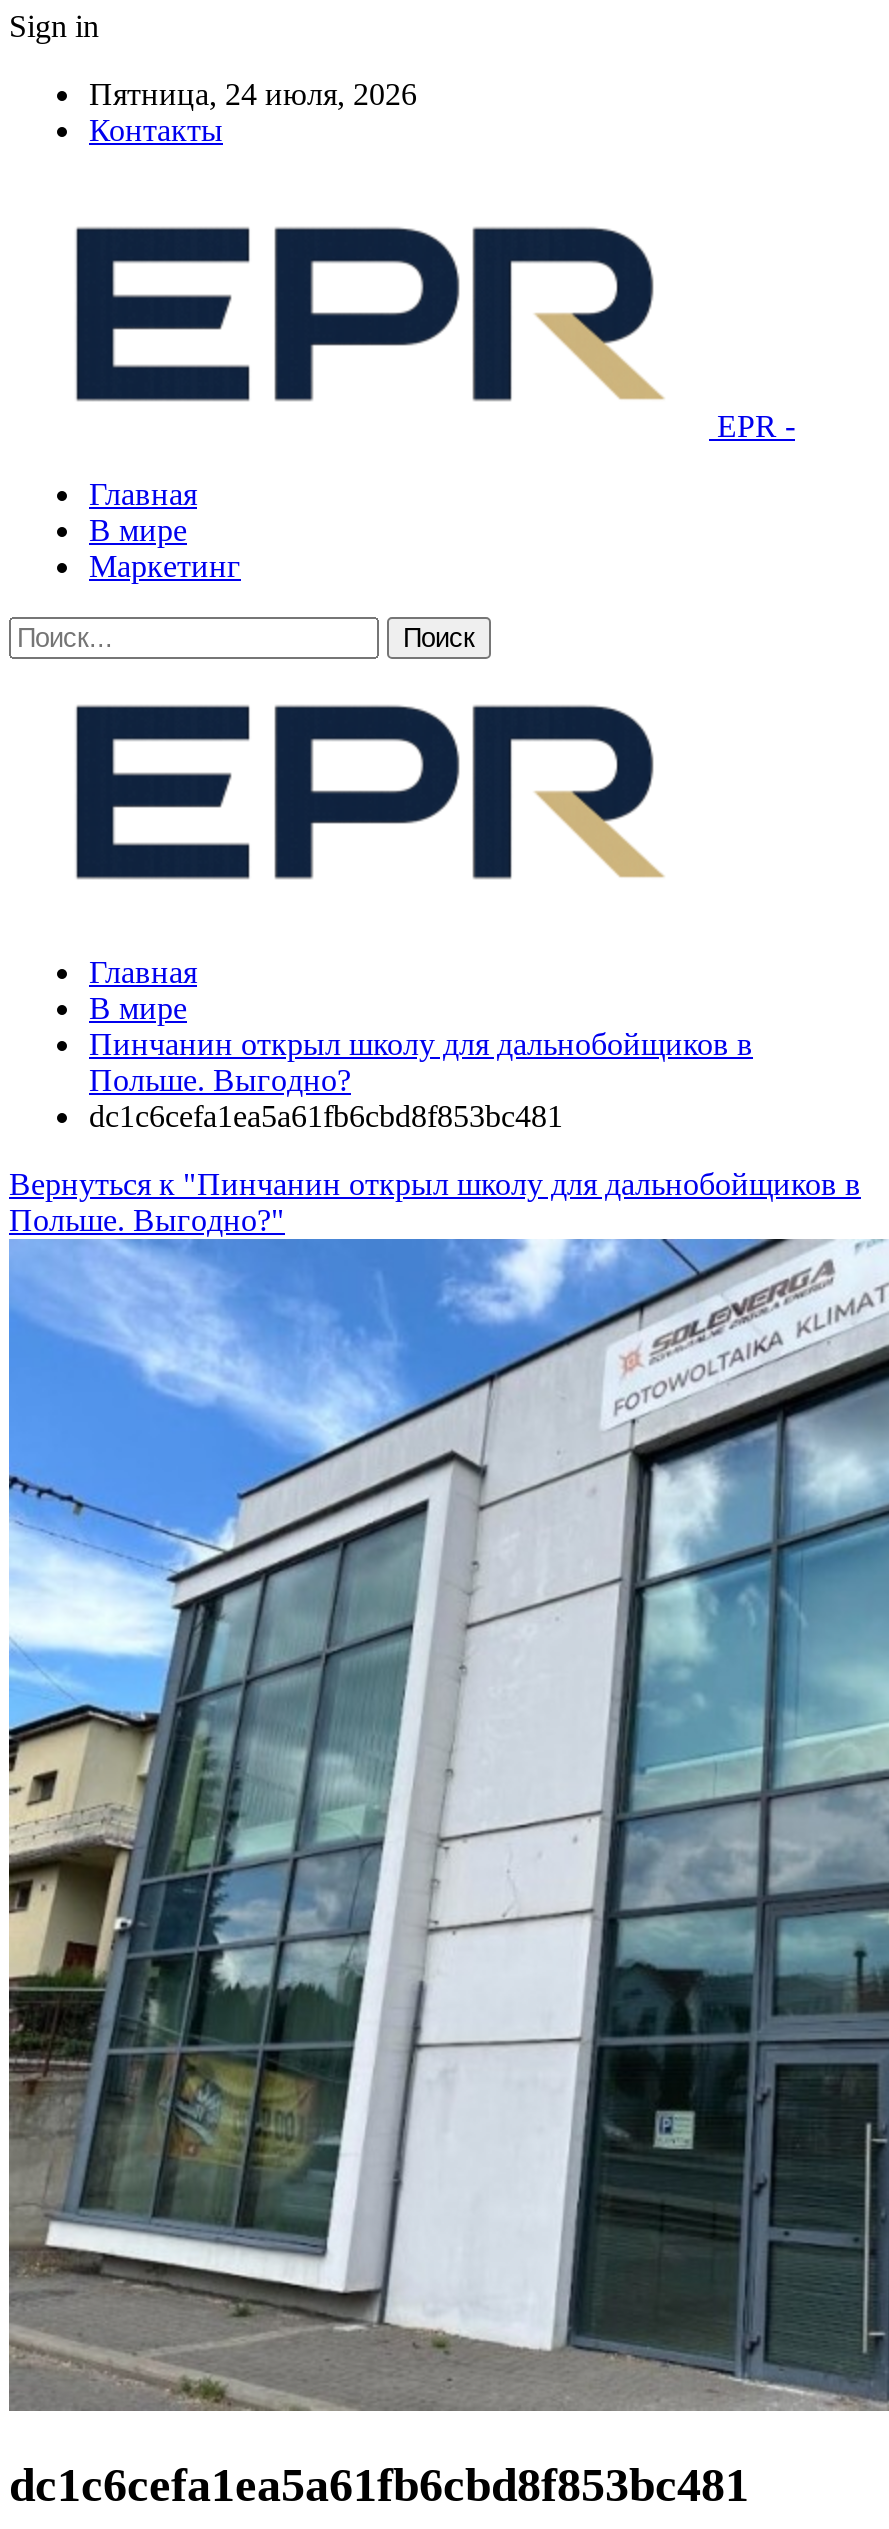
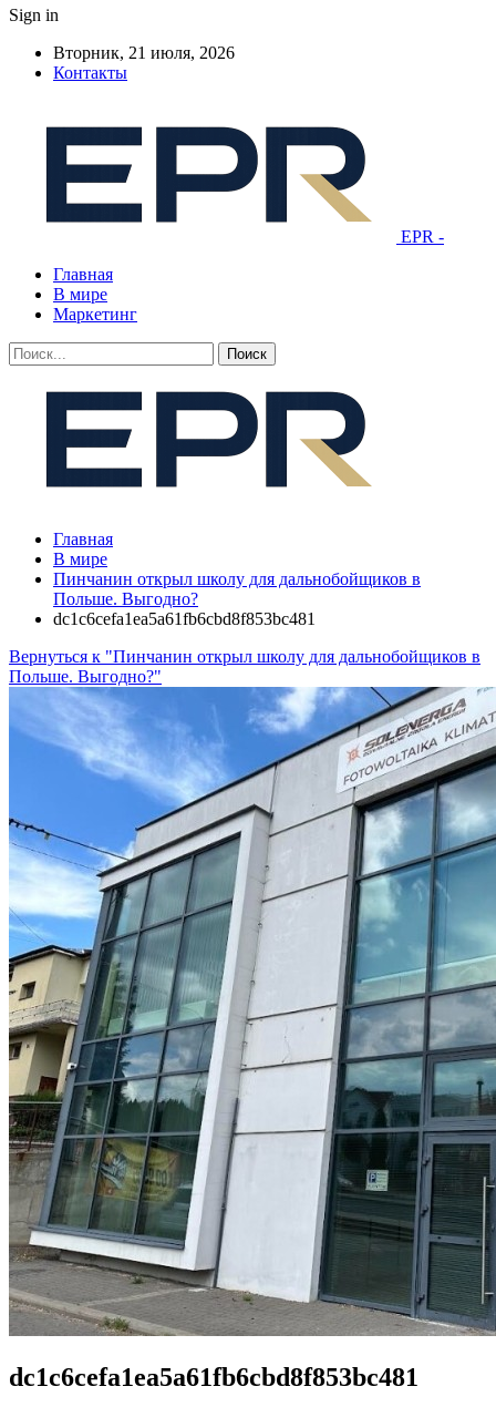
[89,77,417,111] Пятница, 24 июля, 2026 -> [53,43,235,62] Вторник, 21 июля, 2026

